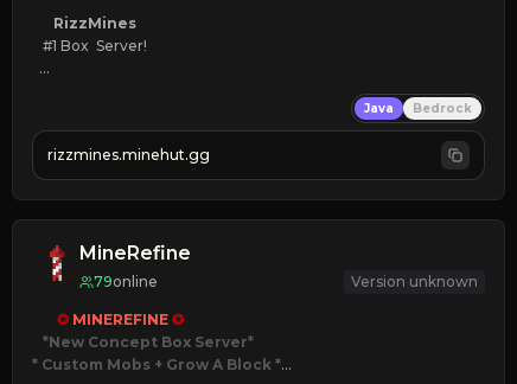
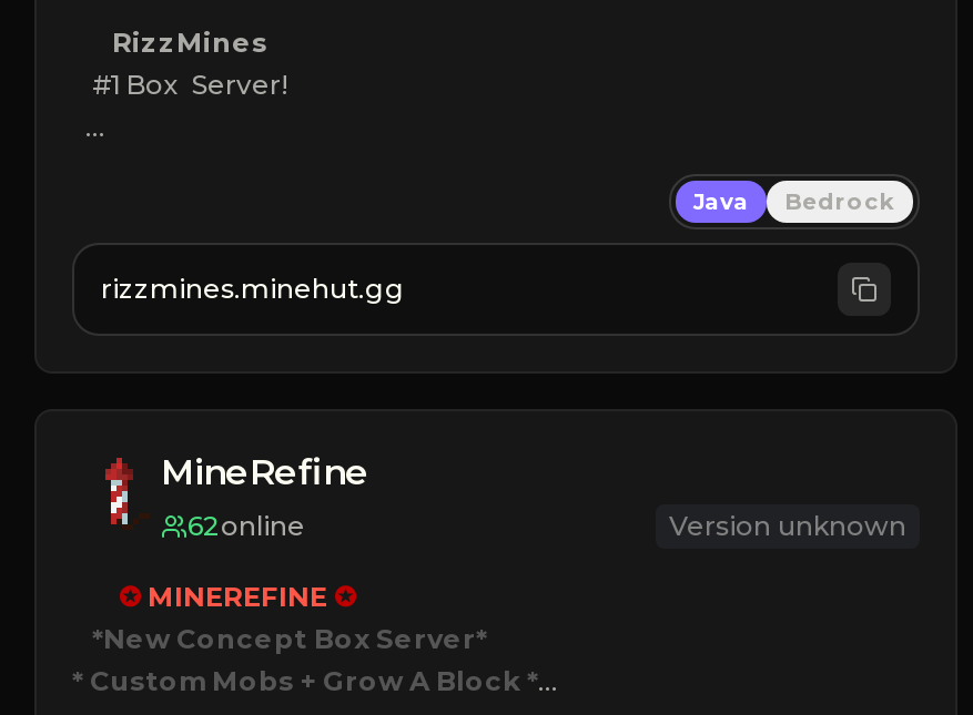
[94,273,158,290] 79online -> [187,509,305,542] 62online

